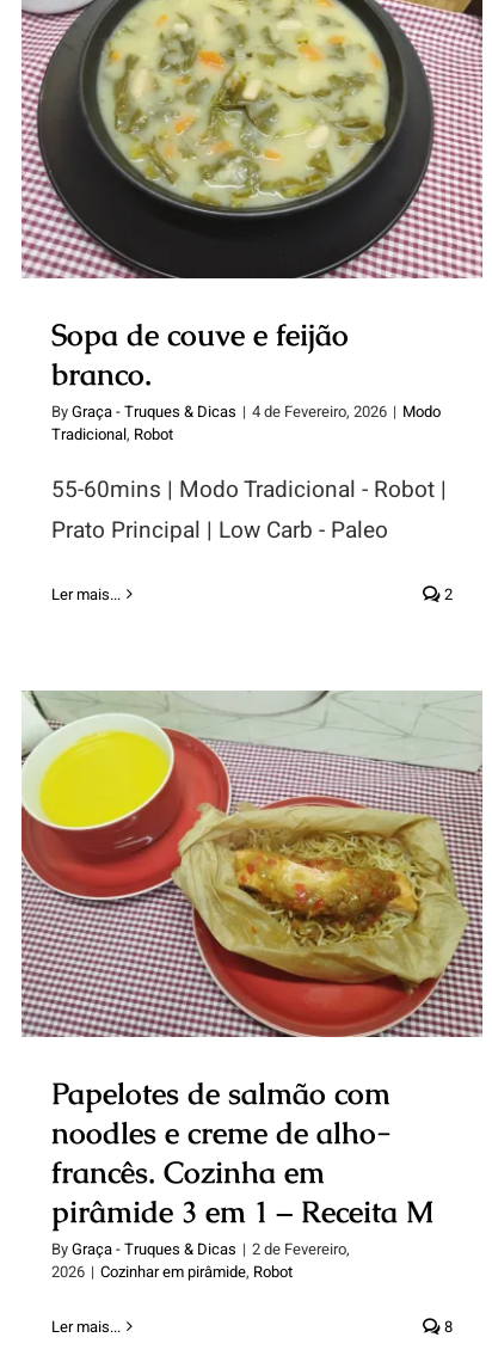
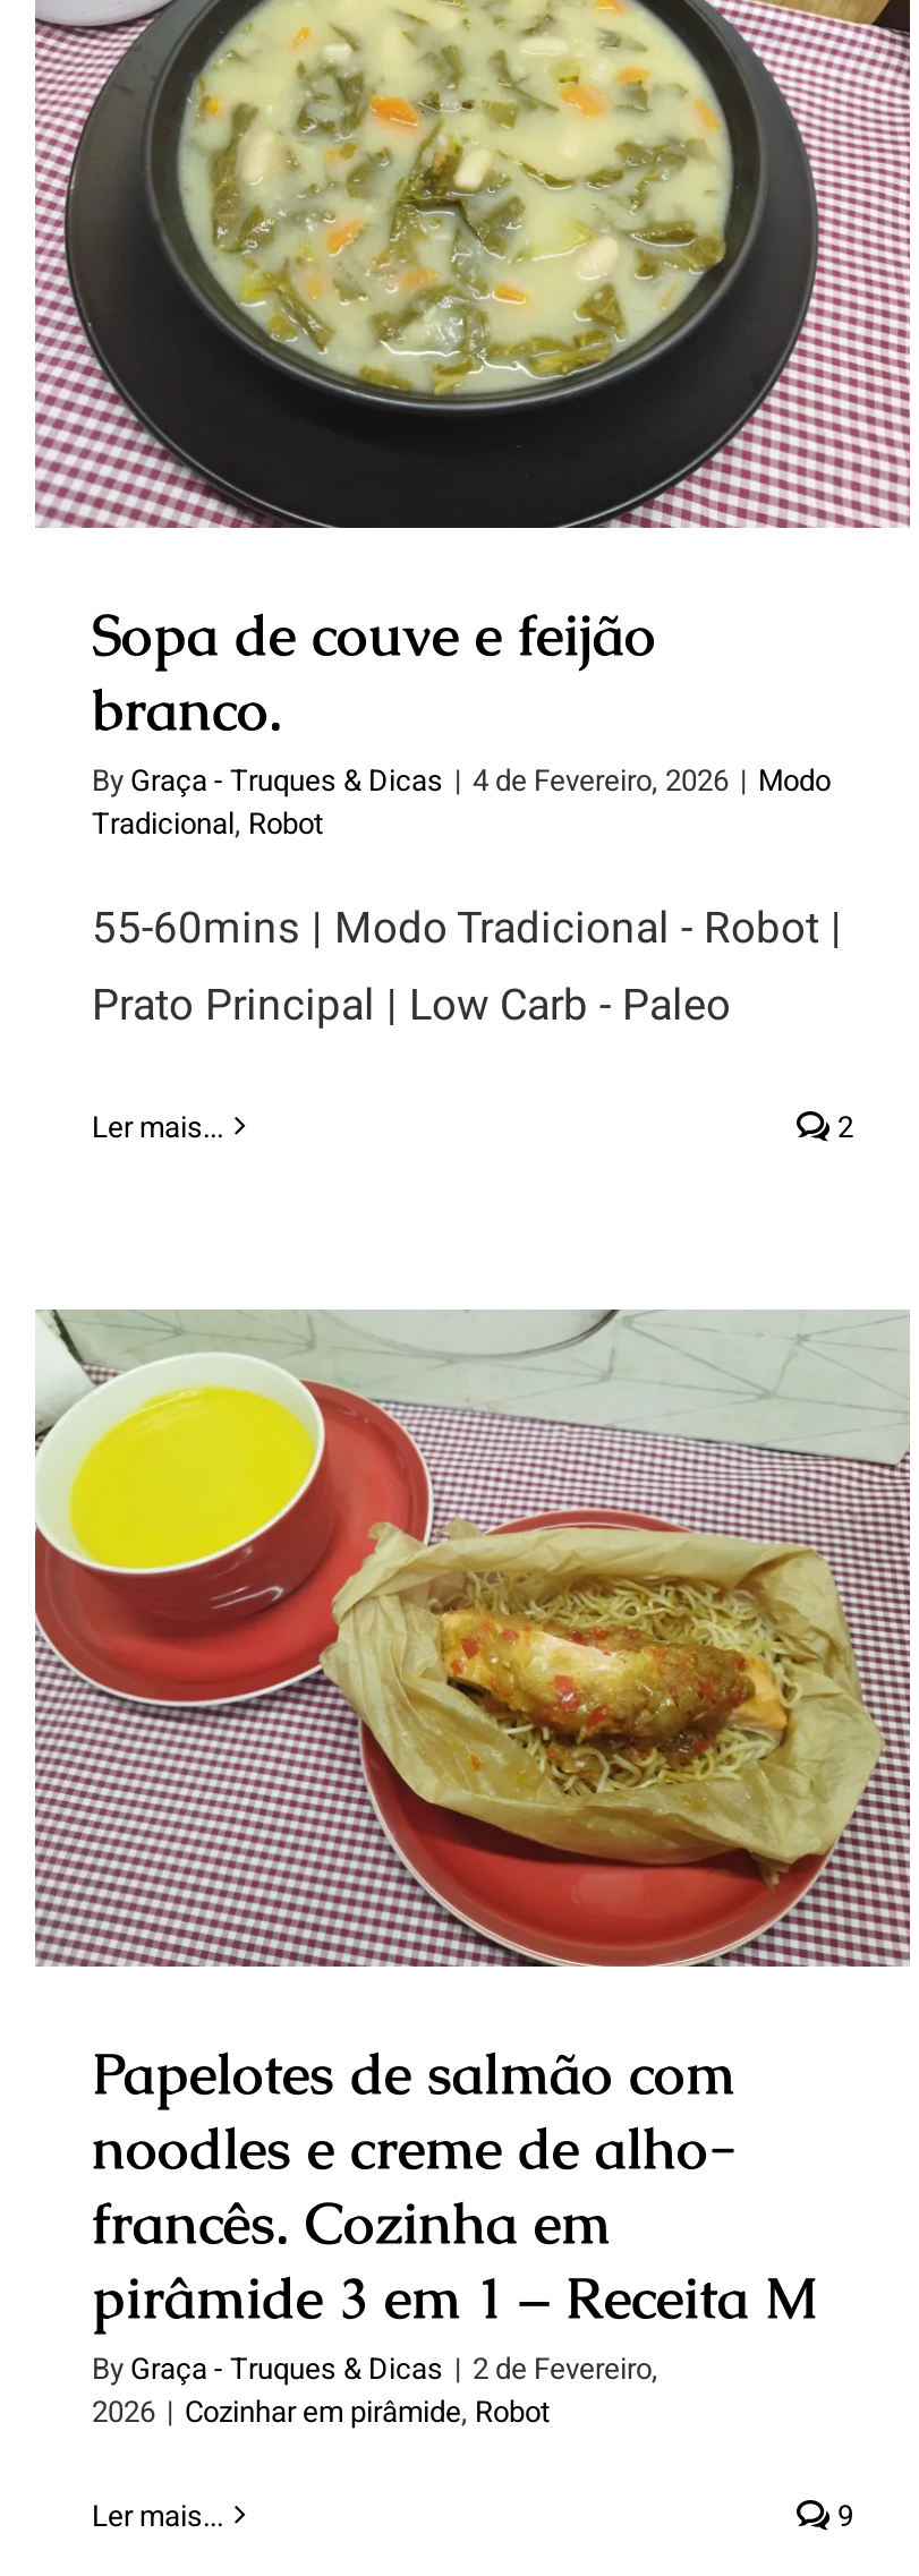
[441,1315,453,1338] 8 -> [831,2494,853,2537] 9

